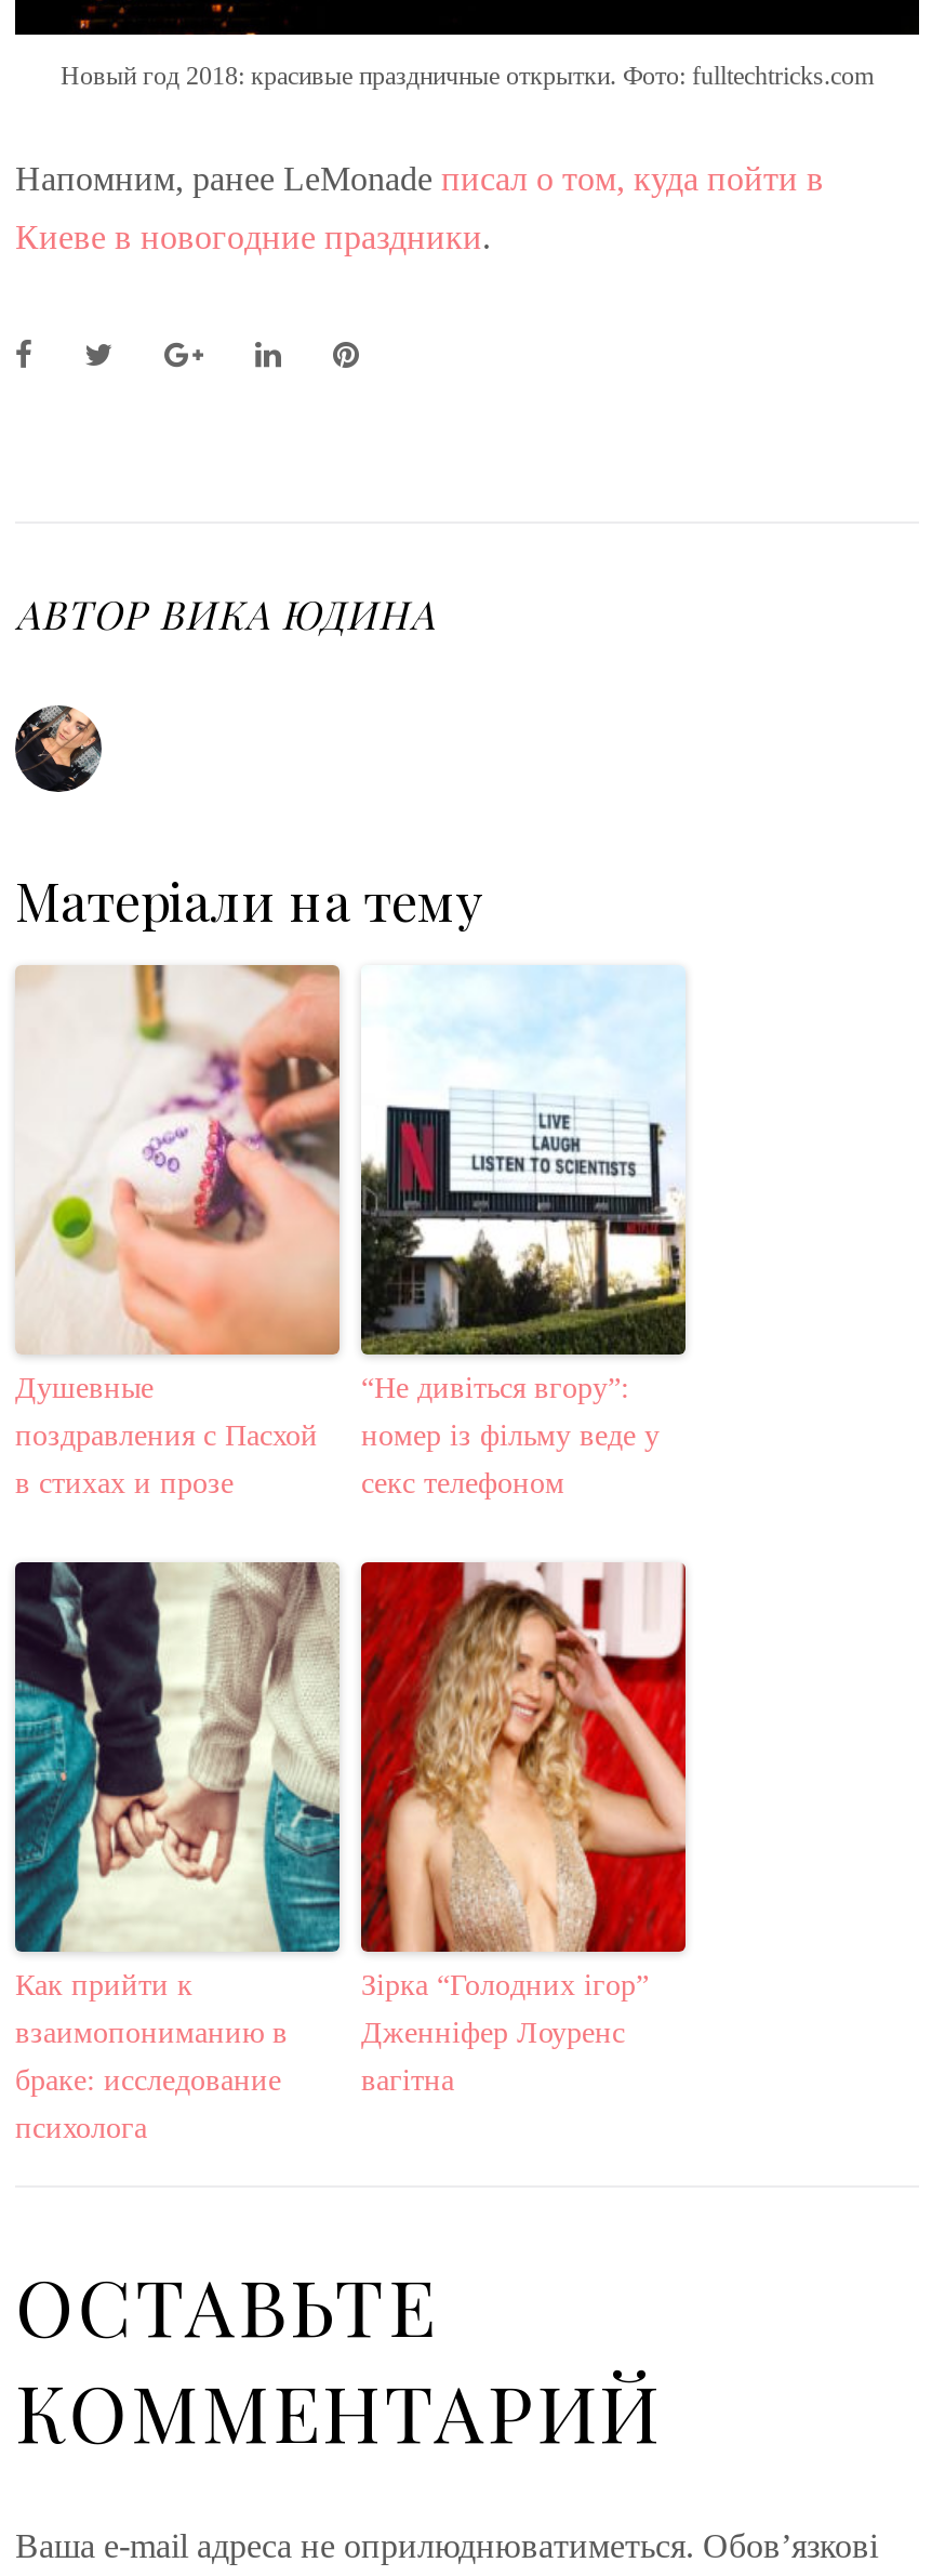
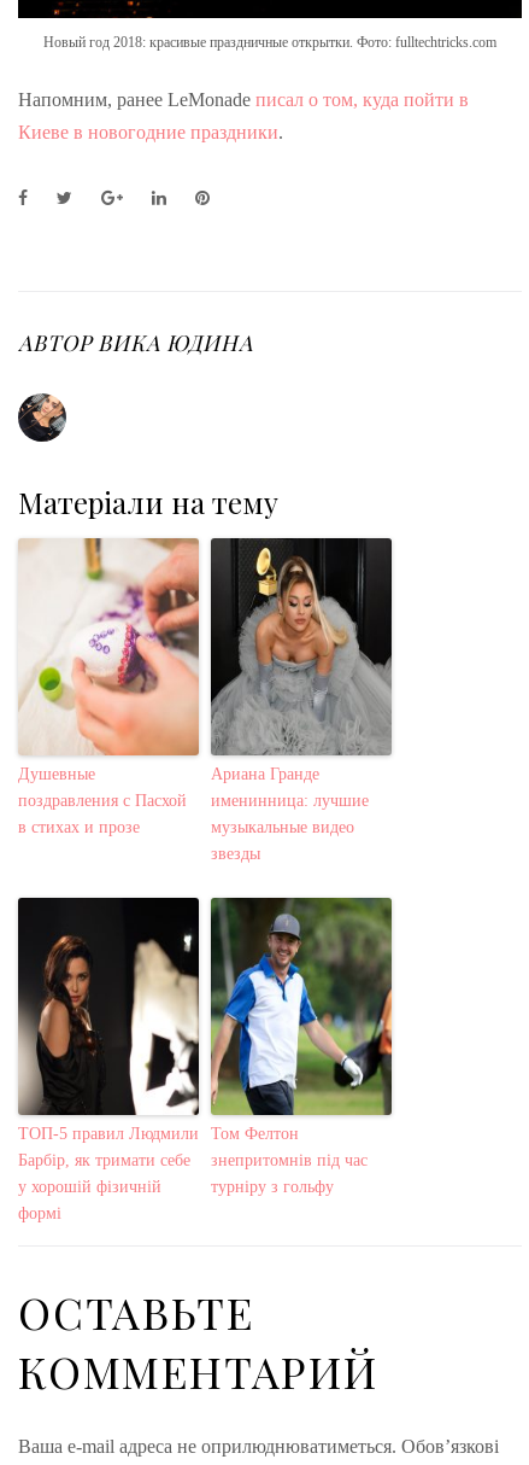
[359,965,686,1500] [image] | “Не дивіться вгору”: | номер із фільму веде у | секс телефоном -> [210,537,393,863] [image] | Ариана Гранде | именинница: лучшие | музыкальные видео | звезды
[13,1560,342,2145] [image] | Как прийти к | взаимопониманию в | браке: исследование | психолога -> [17,897,200,1223] [image] | ТОП-5 правил Людмили | Барбір, як тримати себе | у хорошій фізичній | формі
[359,1562,688,2097] [image] | Зірка “Голодних ігор” | Дженніфер Лоуренс | вагітна -> [210,897,393,1196] [image] | Том Фелтон | знепритомнів під час | турніру з гольфу

